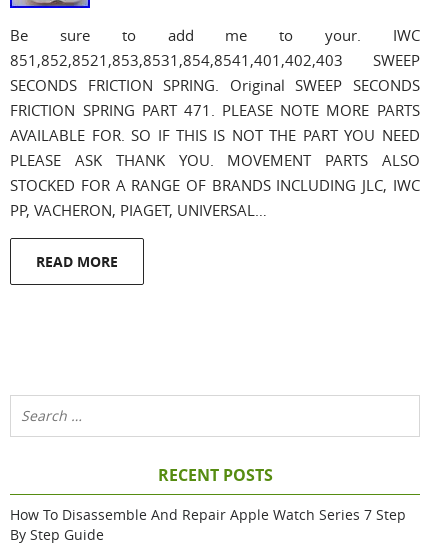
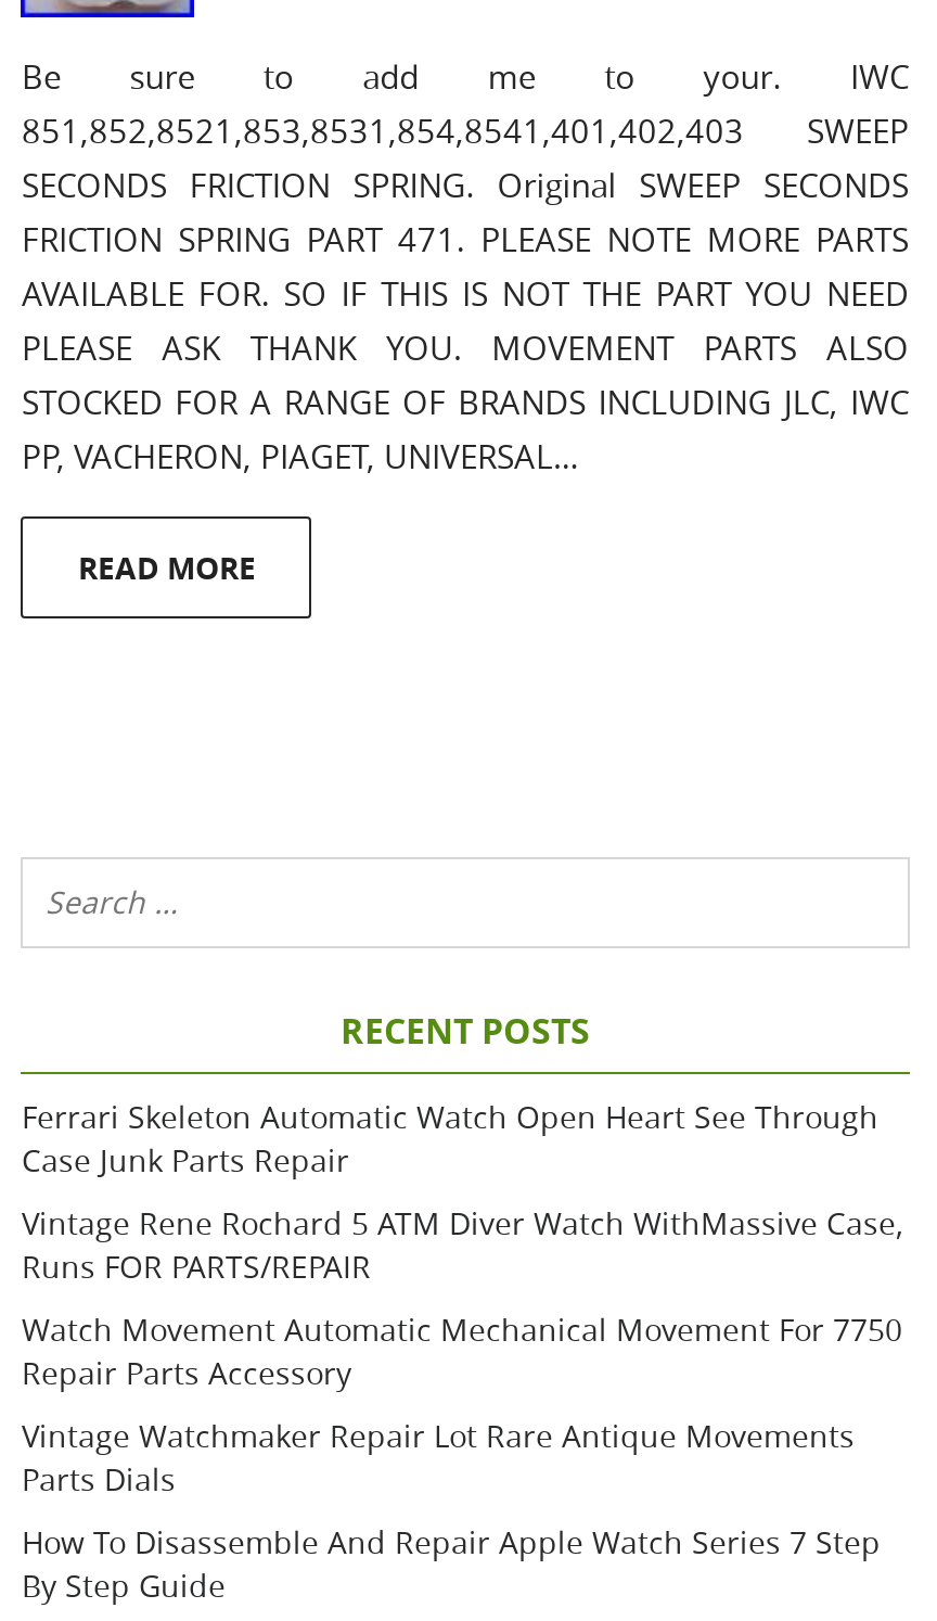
none -> [22,1096,902,1499] Ferrari Skeleton Automatic Watch Open Heart See Through | Case Junk Parts Repair | Vintage Rene Rochard 5 ATM Diver Watch WithMassive Case, | Runs FOR PARTS/REPAIR | Watch Movement Automatic Mechanical Movement For 7750 | Repair Parts Accessory | Vintage Watchmaker Repair Lot Rare Antique Movements | Parts Dials

